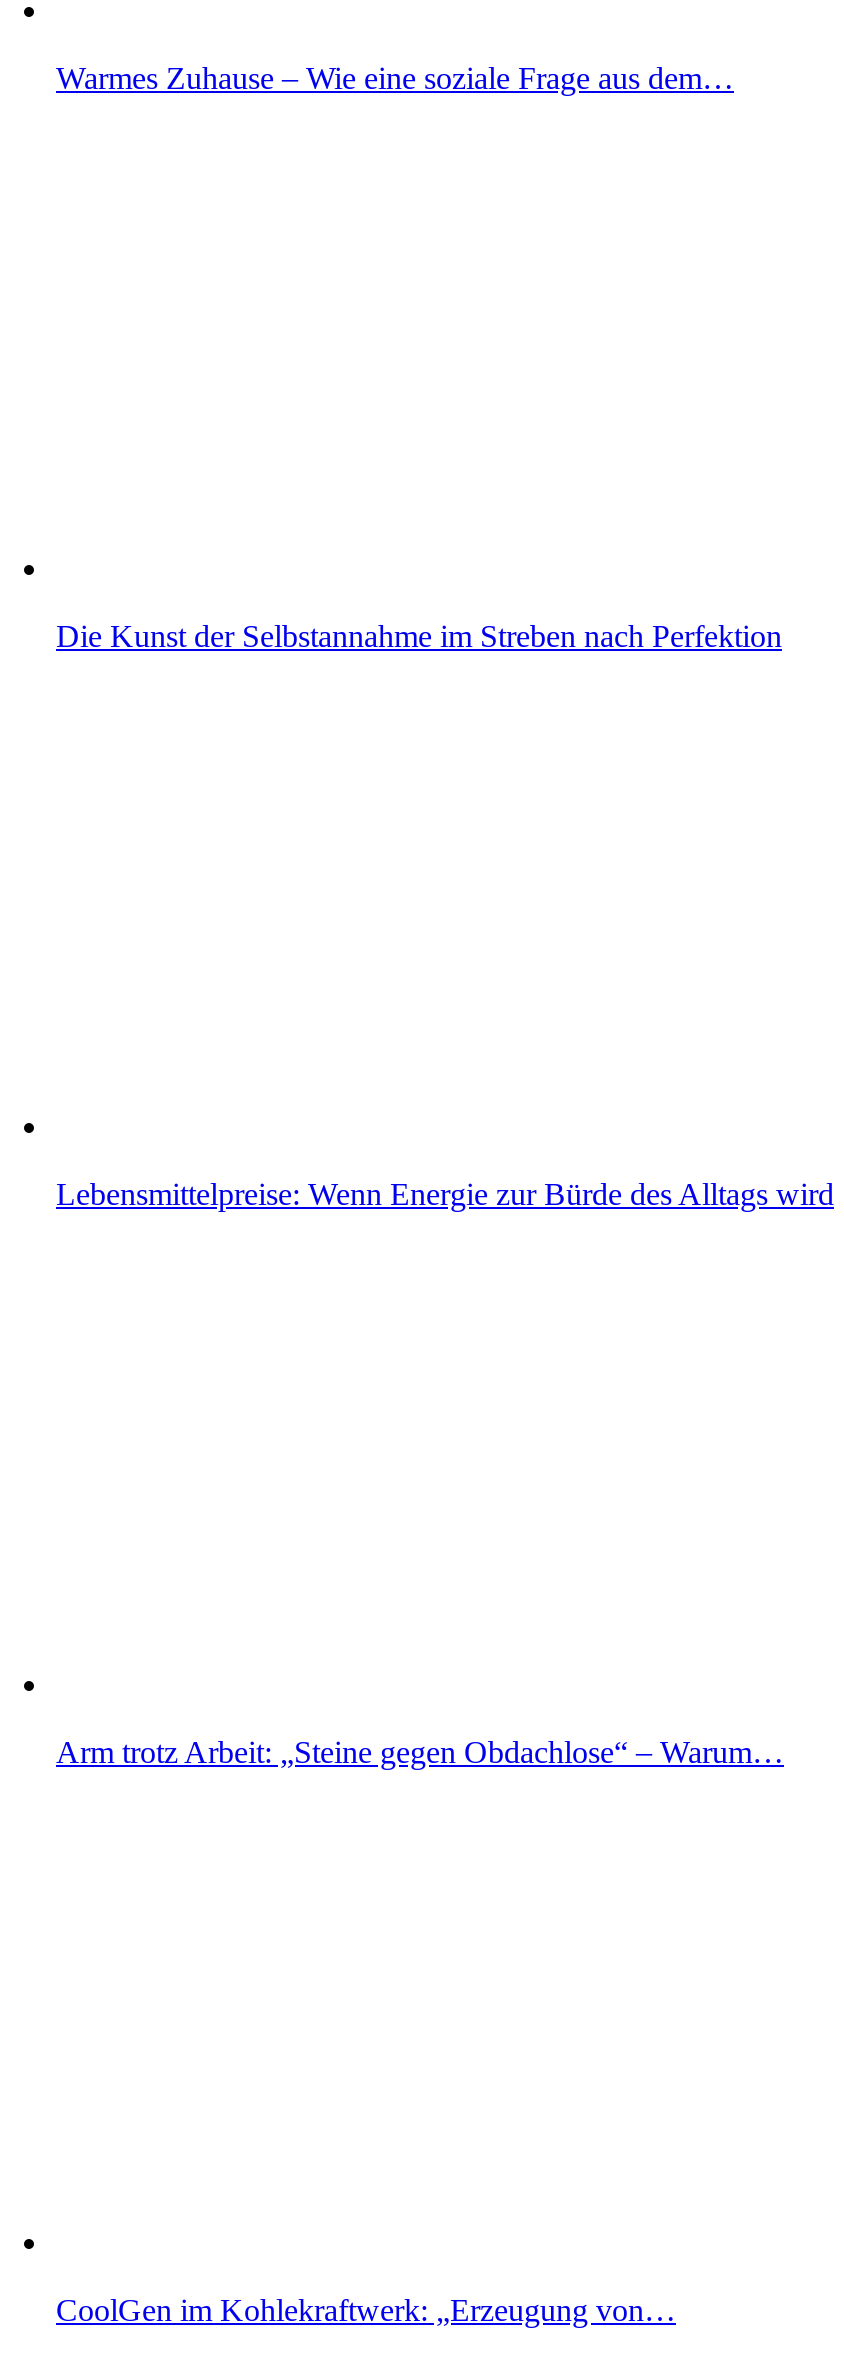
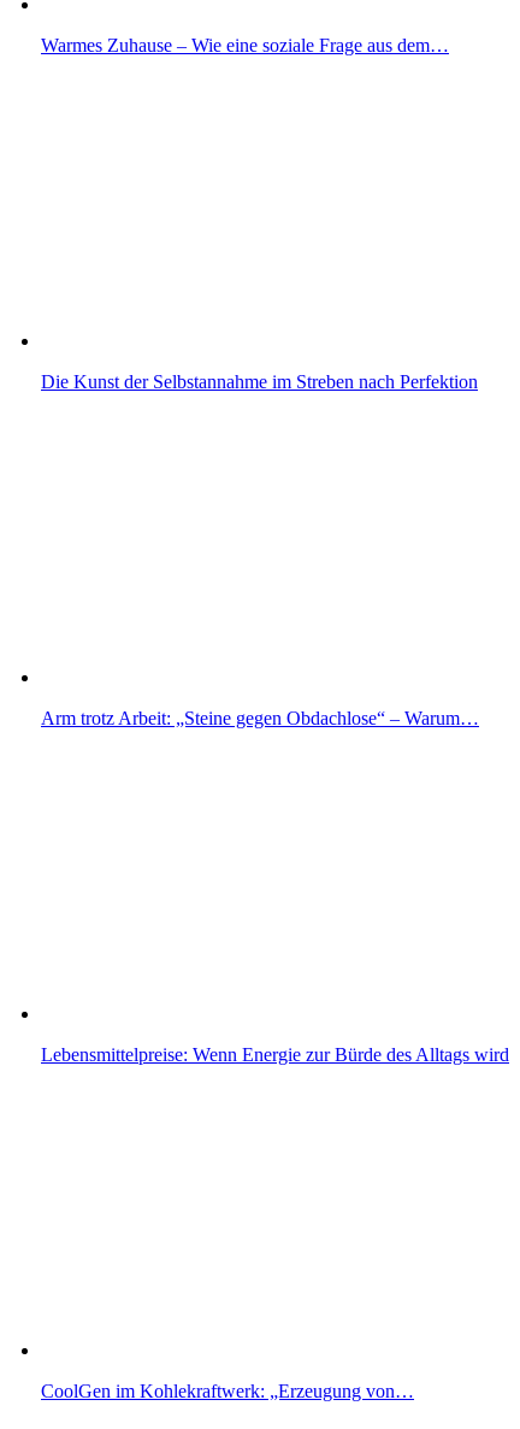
moved [56,1176,834,1210] -> [41,1044,509,1064]: Lebensmittelpreise: Wenn Energie zur Bürde des Alltags wird
moved [56,1734,784,1768] -> [41,707,479,728]: Arm trotz Arbeit: „Steine gegen Obdachlose“ – Warum…

